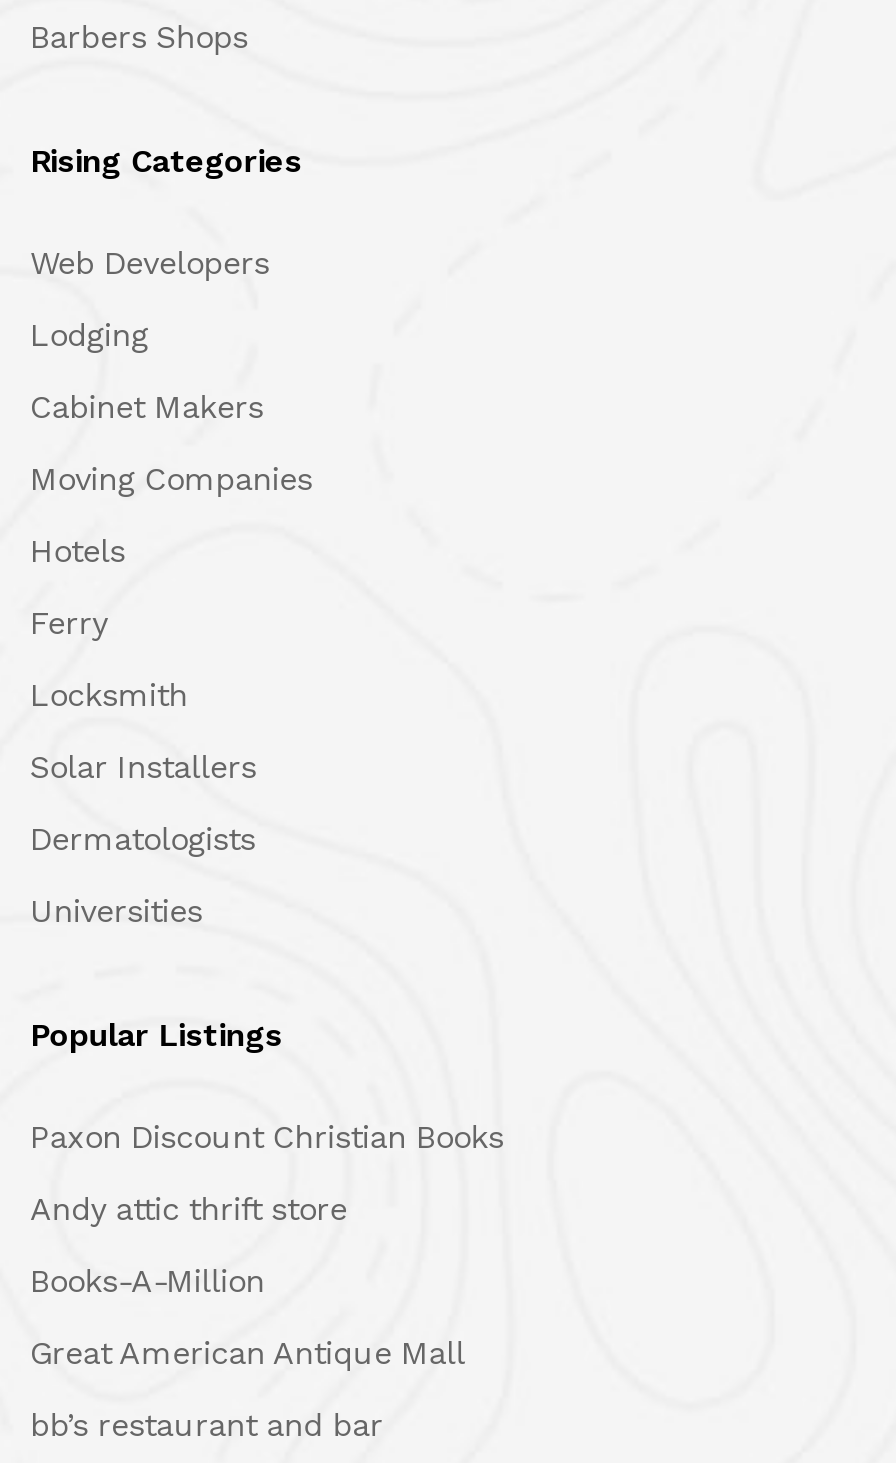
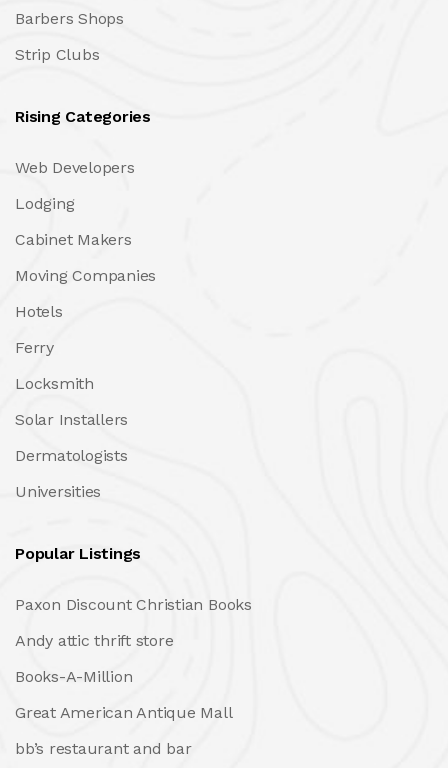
none -> [15,45,99,64] Strip Clubs

